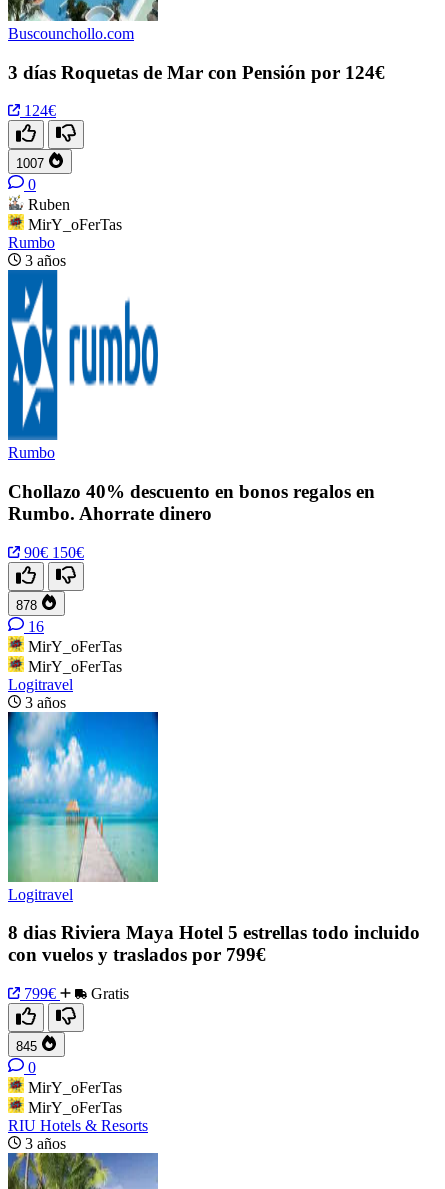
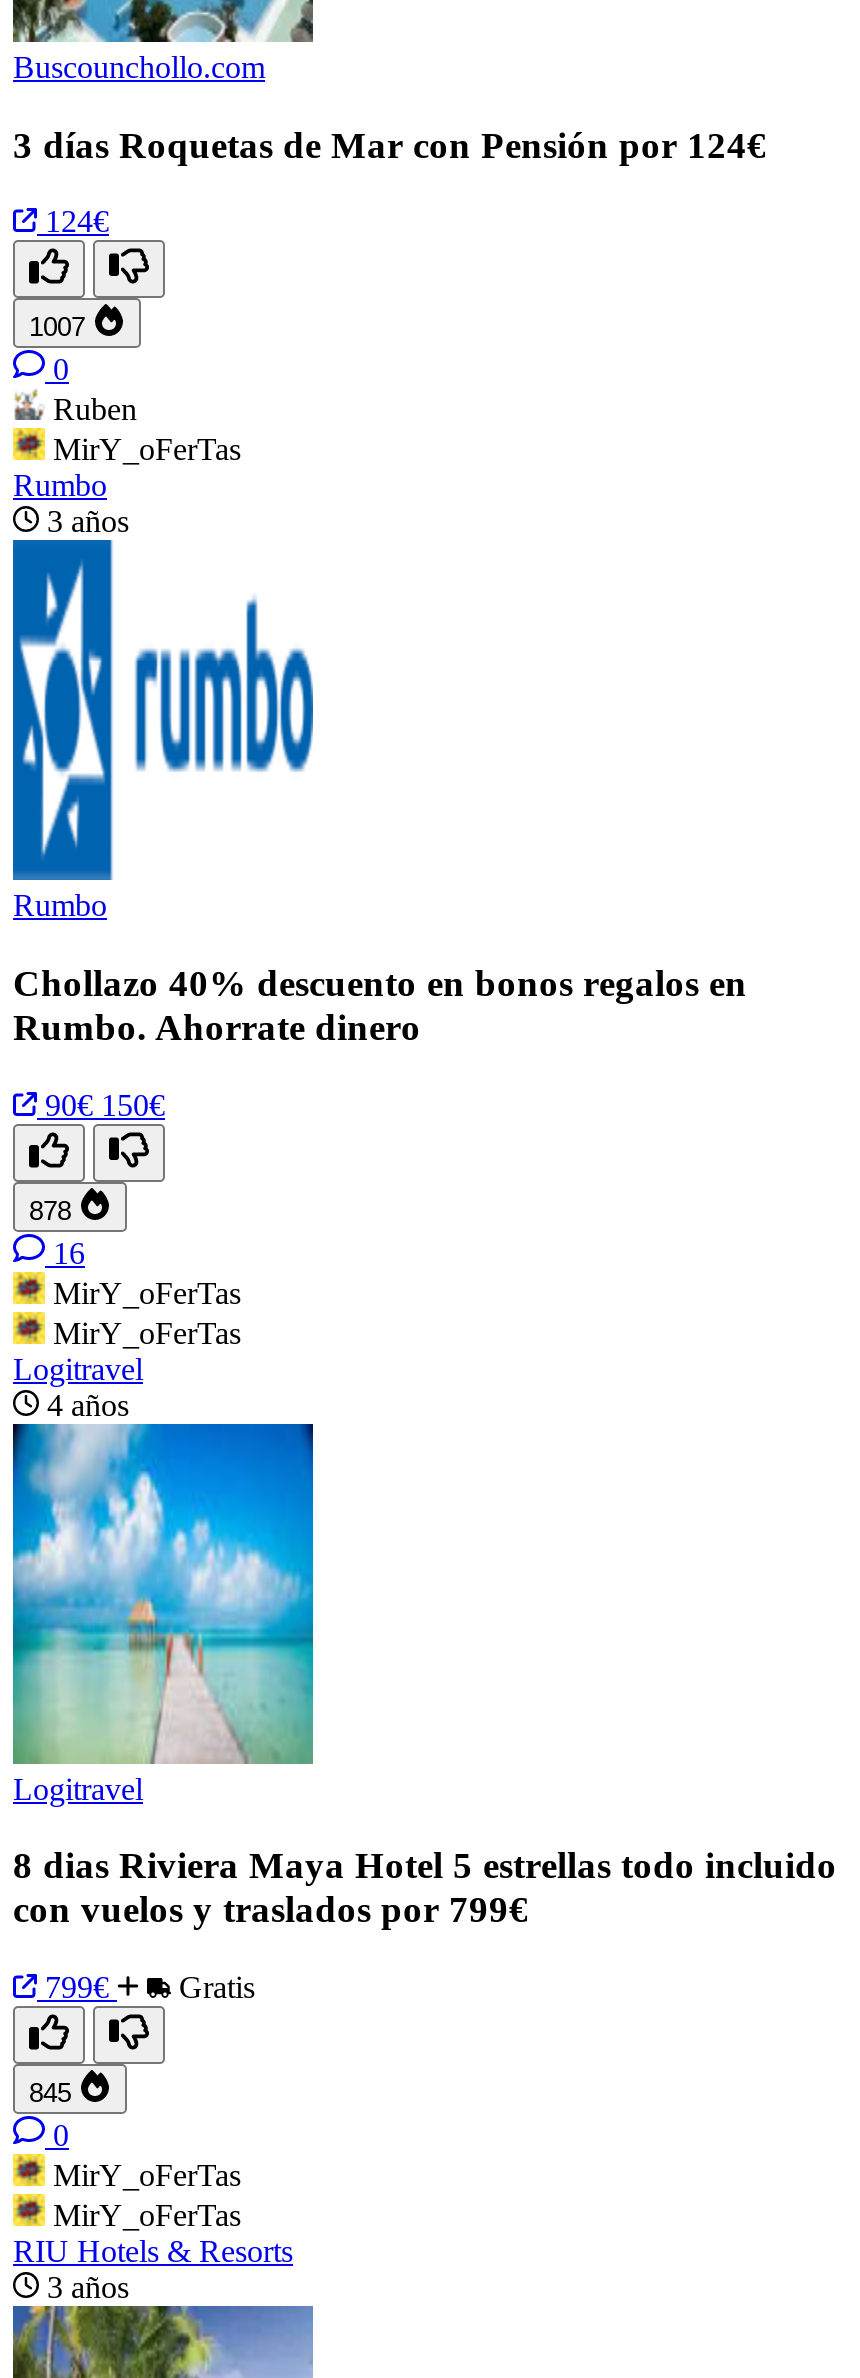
[25,694,66,711] 3 años -> [47,1387,129,1421] 4 años

